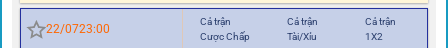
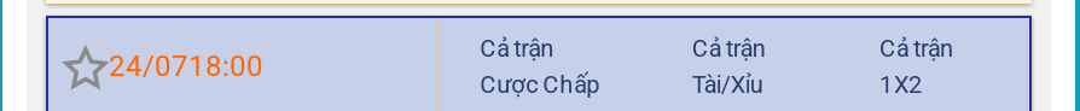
[46,22,110,36] 22/0723:00 -> [109,49,263,82] 24/0718:00

